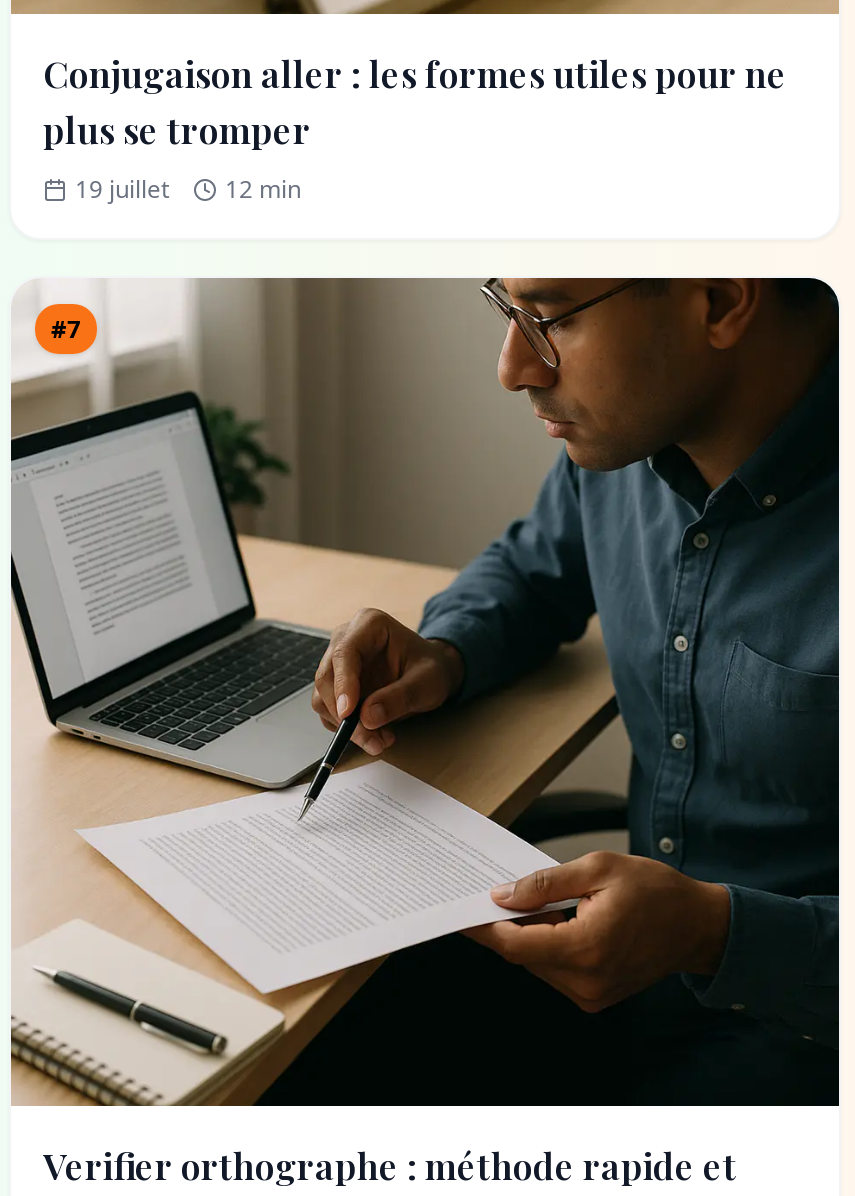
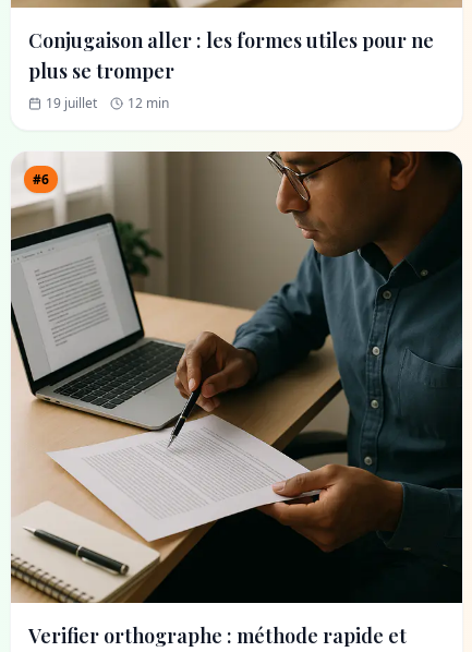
[51,313,81,347] #7 -> [33,171,49,189] #6

